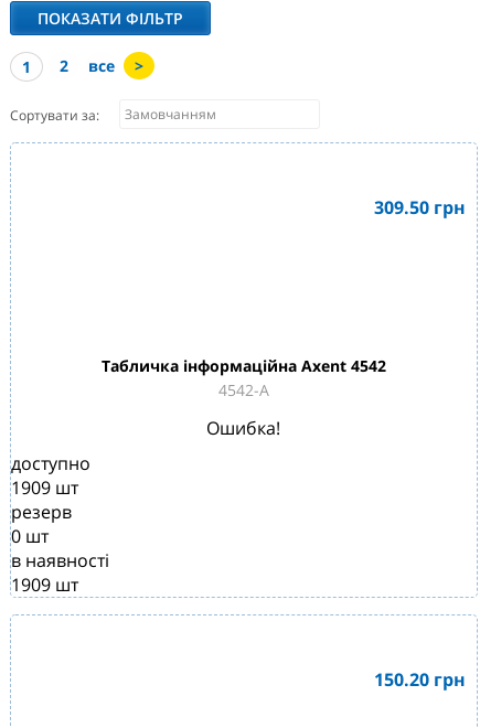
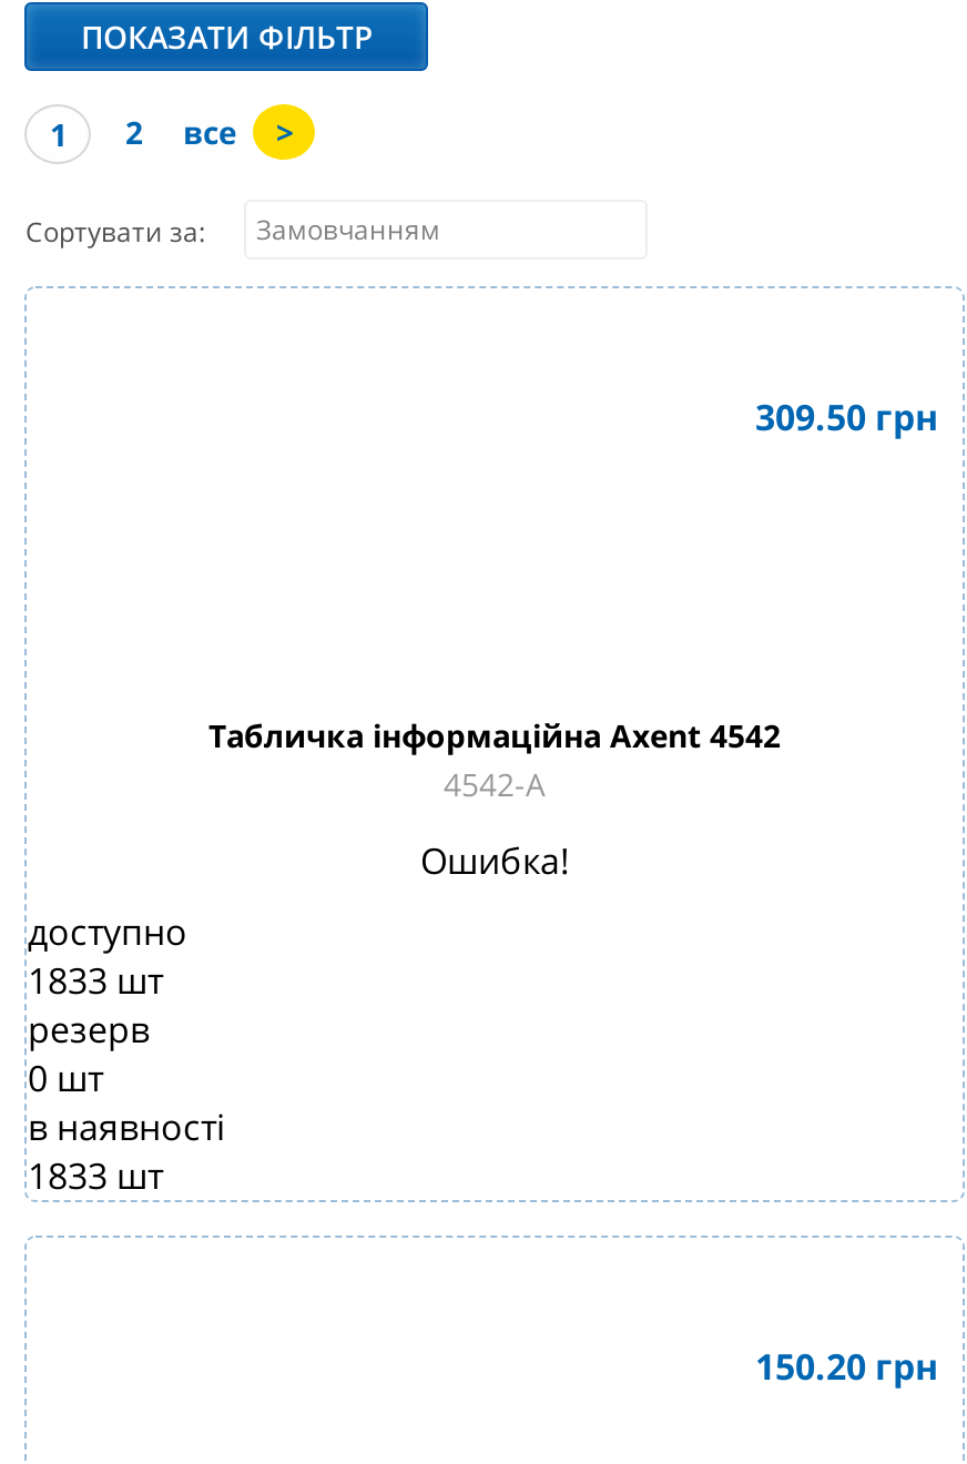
[11,475,79,500] 1909 шт -> [28,956,163,1005] 1833 шт
[11,572,79,597] 1909 шт -> [28,1151,163,1200] 1833 шт

